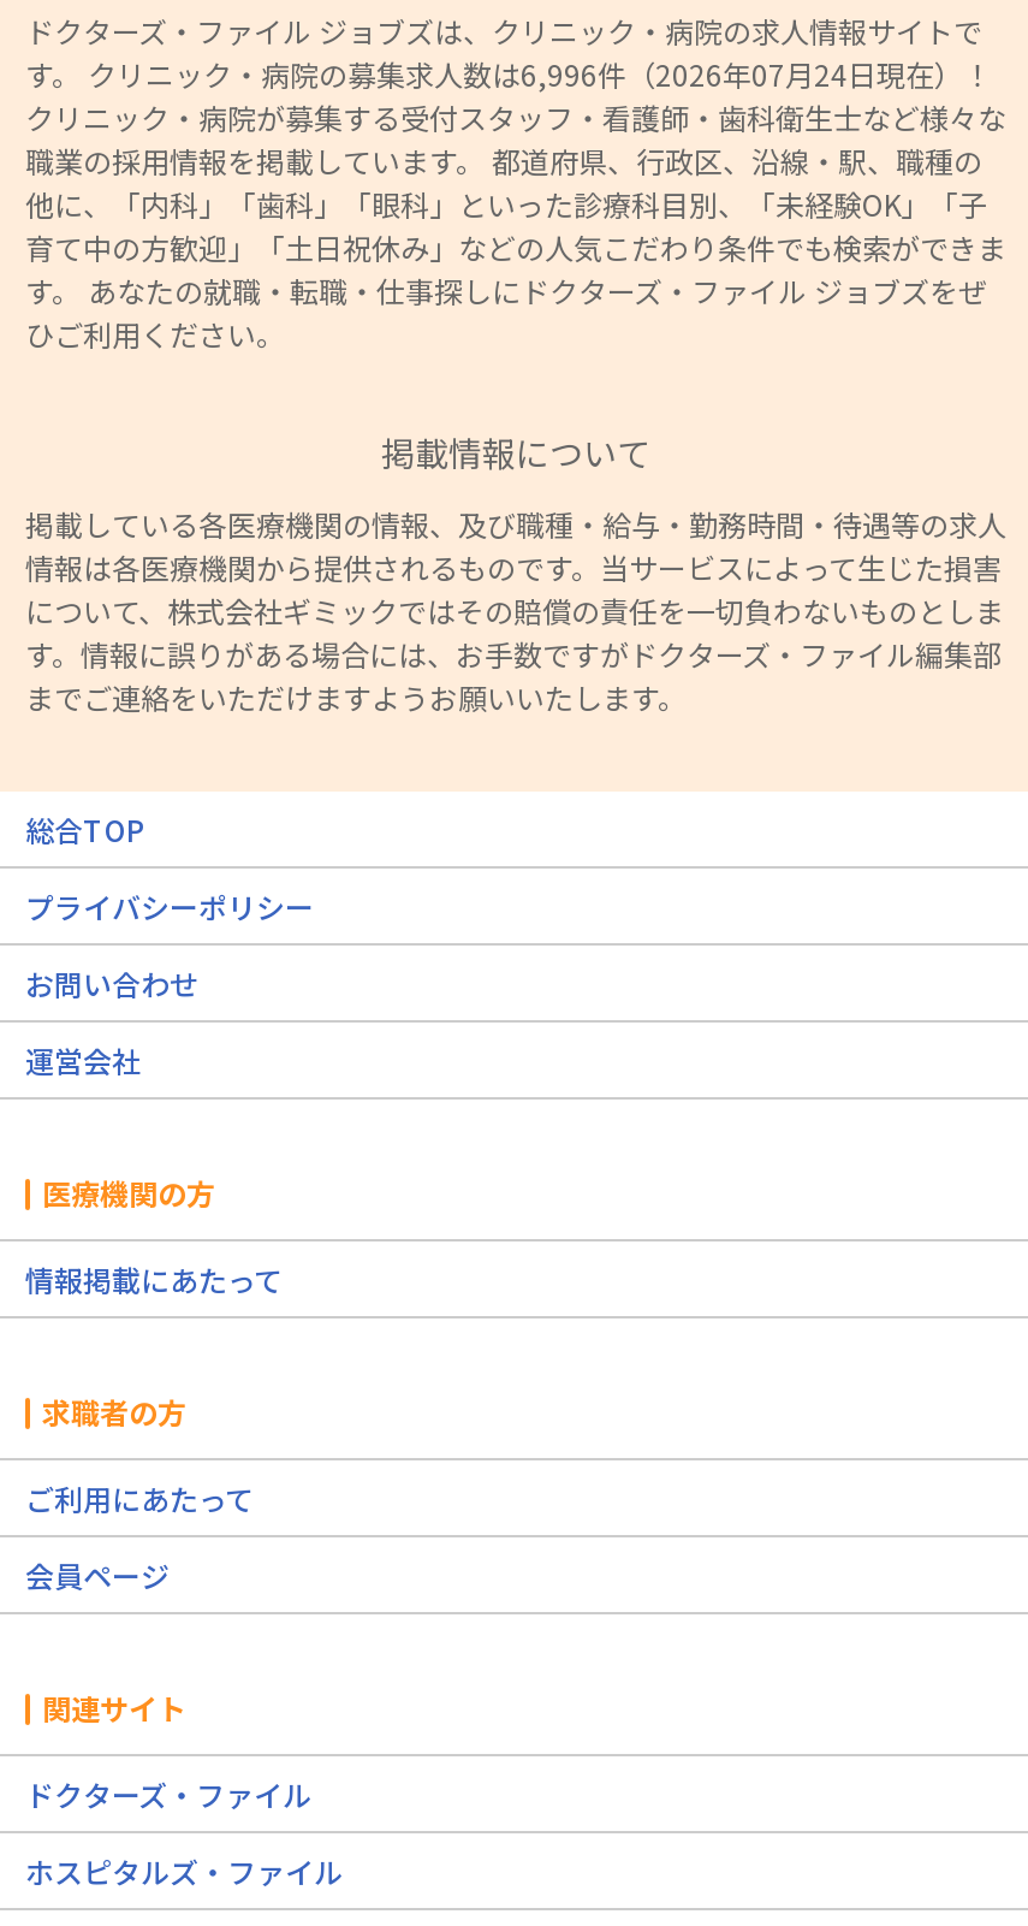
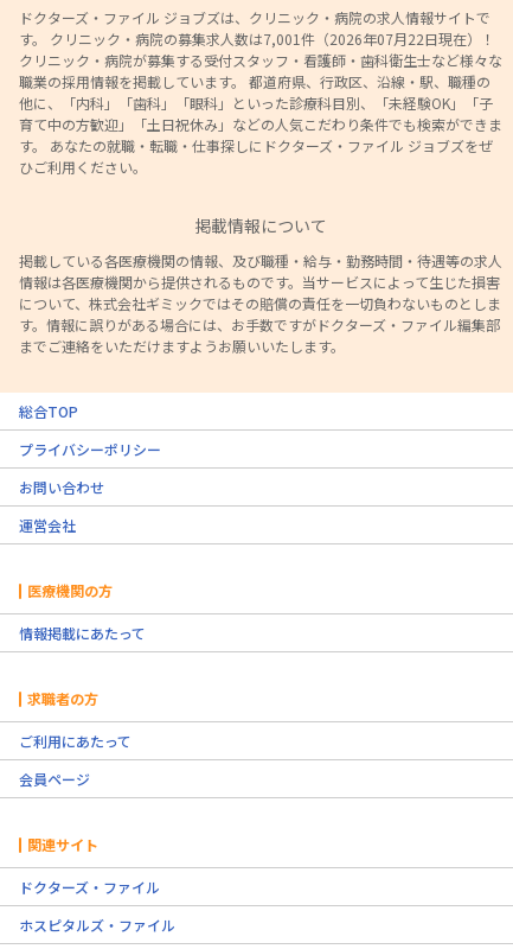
[25,54,992,95] す。 クリニック・病院の募集求人数は6,996件（2026年07月24日現在）！ -> [19,29,495,49] す。 クリニック・病院の募集求人数は7,001件（2026年07月22日現在）！

